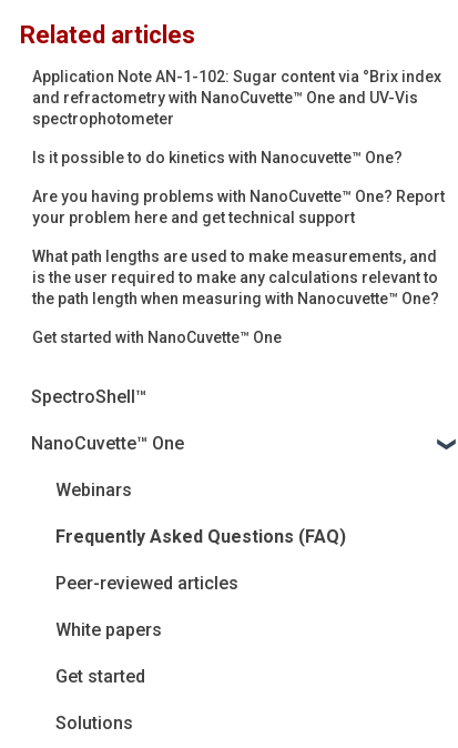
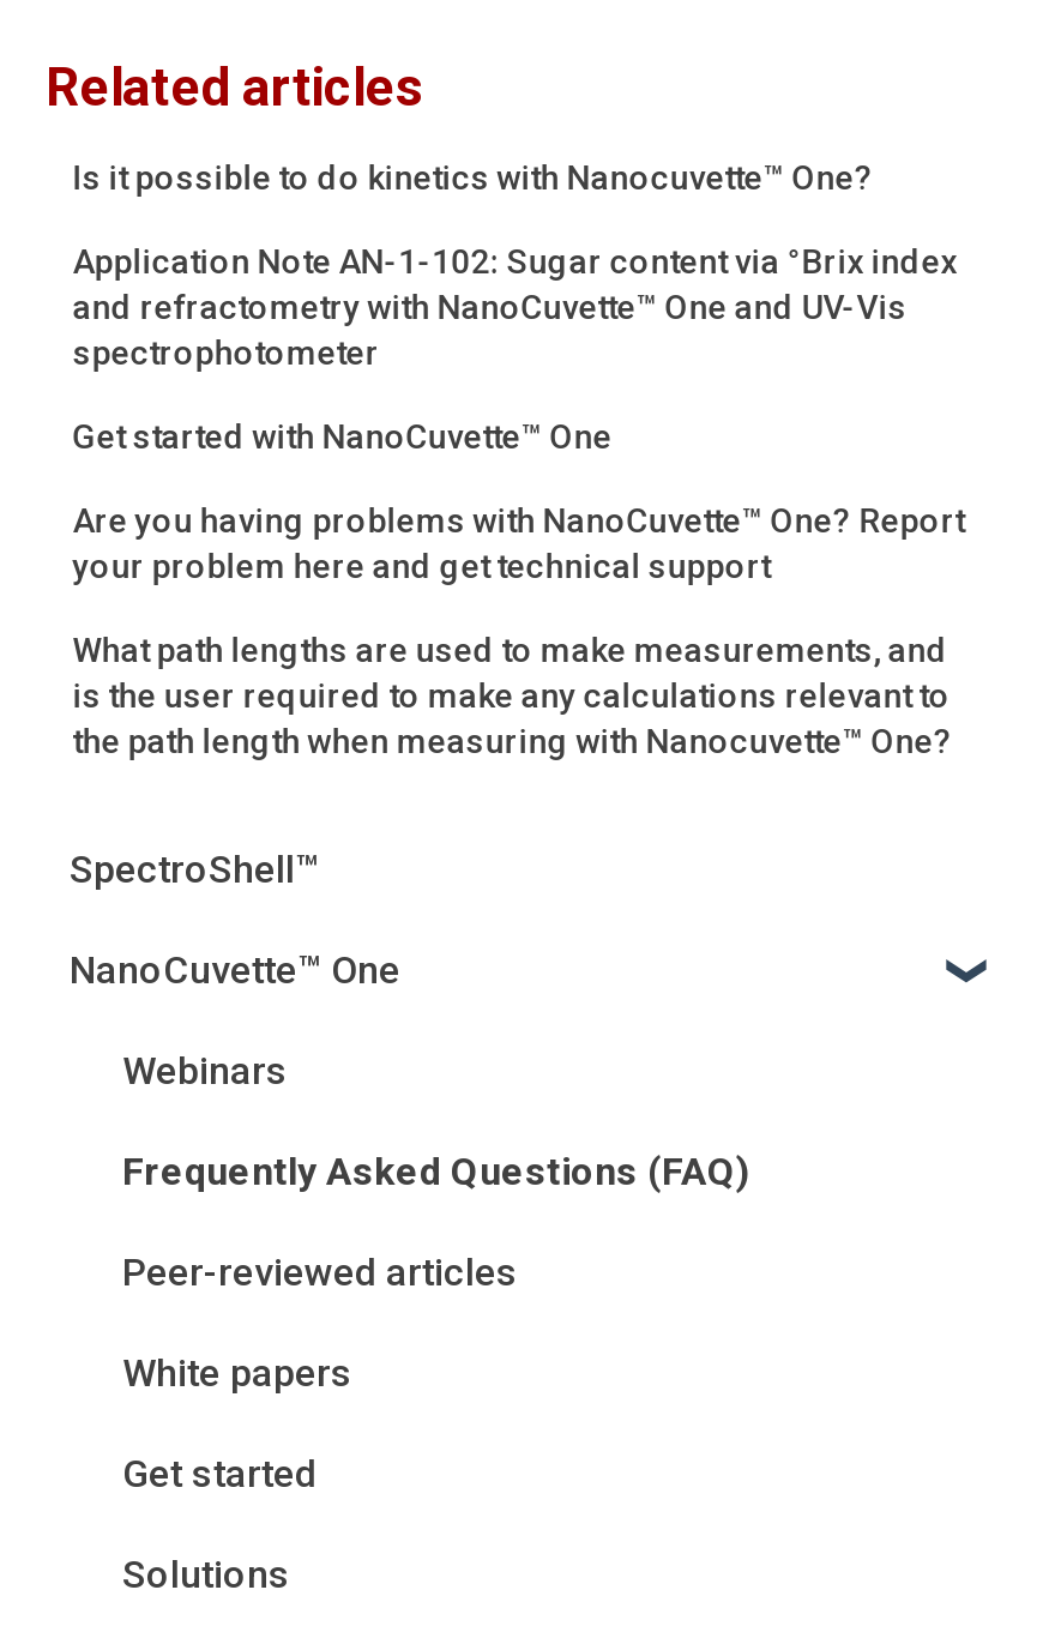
moved [32,68,442,128] -> [72,243,957,373]: Application Note AN-1-102: Sugar content via °Brix index | and refractometry with NanoCuvette™ One and UV-Vis | spectrophotometer
moved [32,149,403,167] -> [72,159,873,198]: Is it possible to do kinetics with Nanocuvette™ One?
moved [32,188,445,308] -> [72,502,964,761]: Are you having problems with NanoCuvette™ One? Report | your problem here and get technical support | What path lengths are used to make measurements, and | is the user required to make any calculations relevant to | the path length when measuring with Nanocuvette™ One?
moved [32,329,282,347] -> [72,418,612,457]: Get started with NanoCuvette™ One

